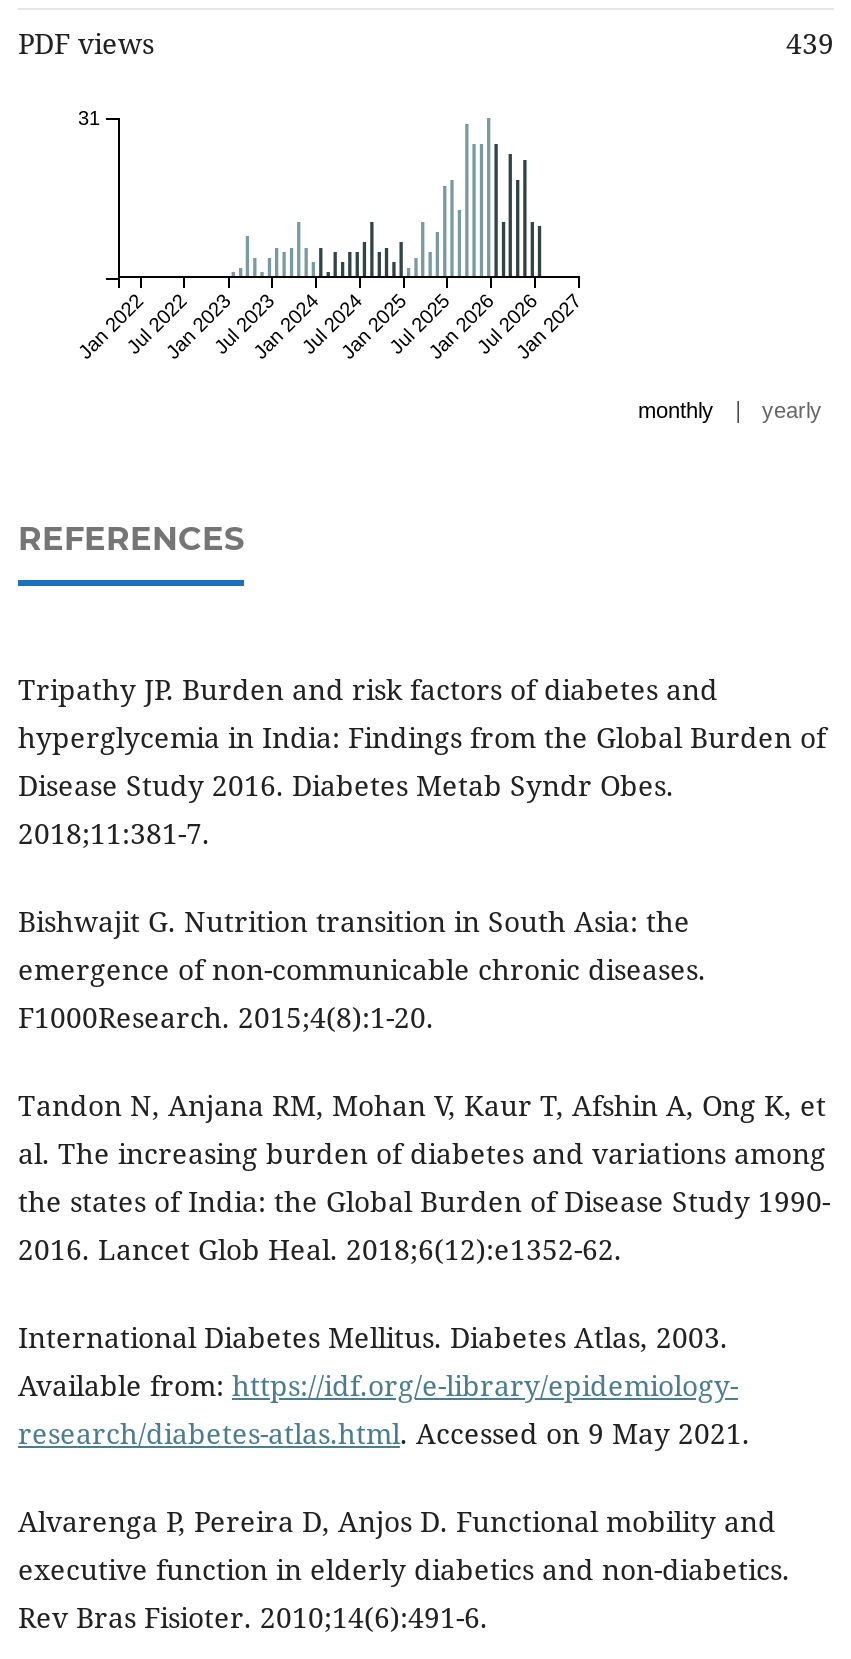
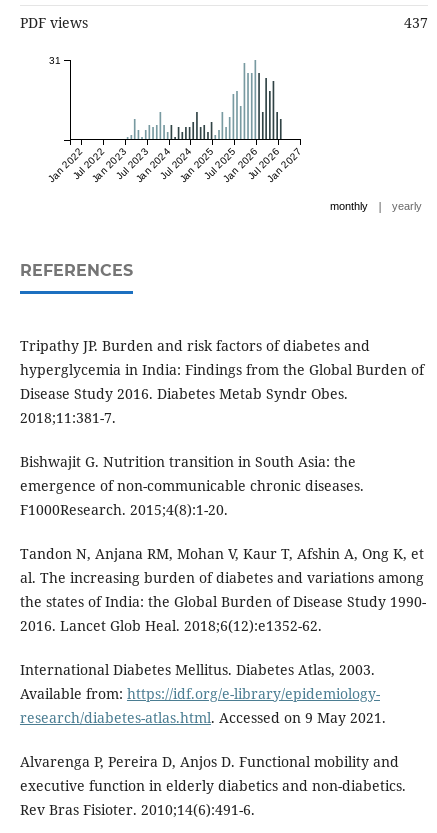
[786,24,834,62] 439 -> [404,13,428,32] 437

